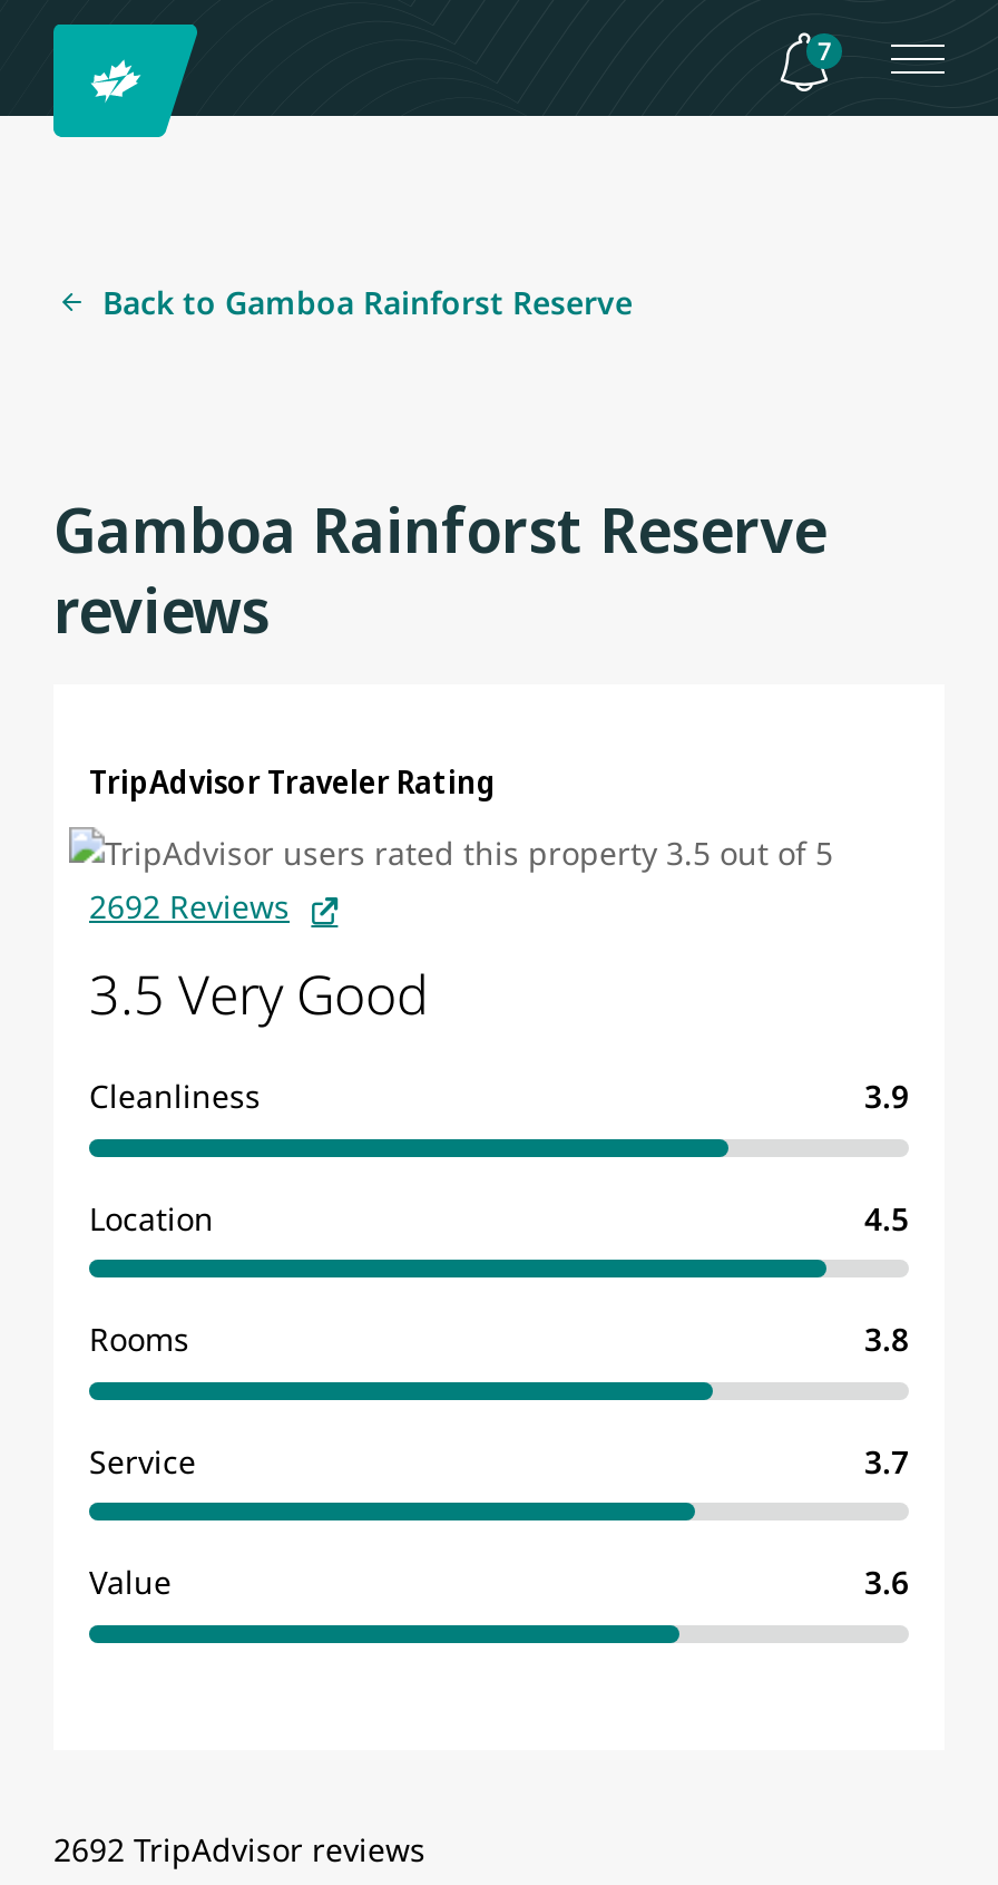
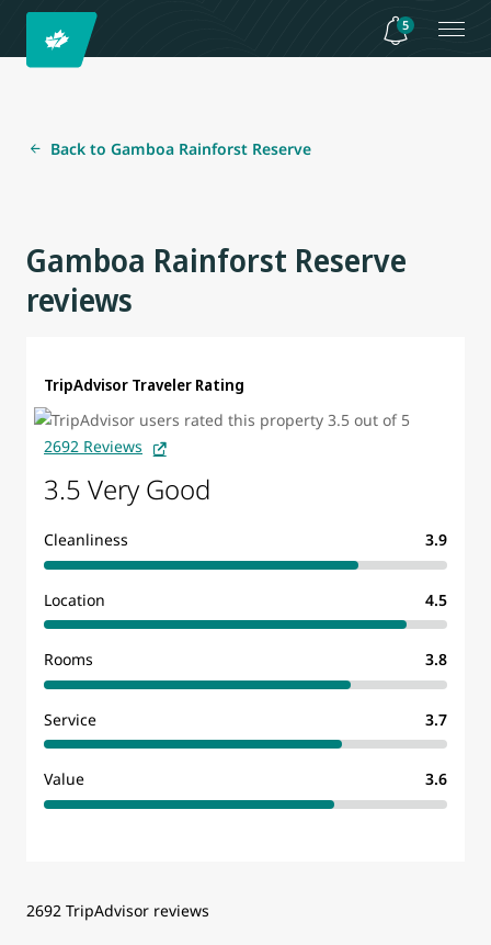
[818,32,831,66] 7 -> [402,16,409,32] 5

